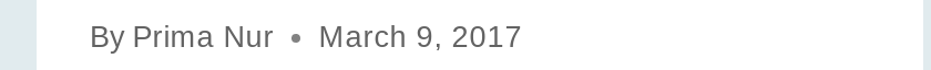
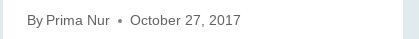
[90,19,522,52] By Prima Nur March 9, 2017 -> [27,13,241,28] By Prima Nur October 27, 2017

